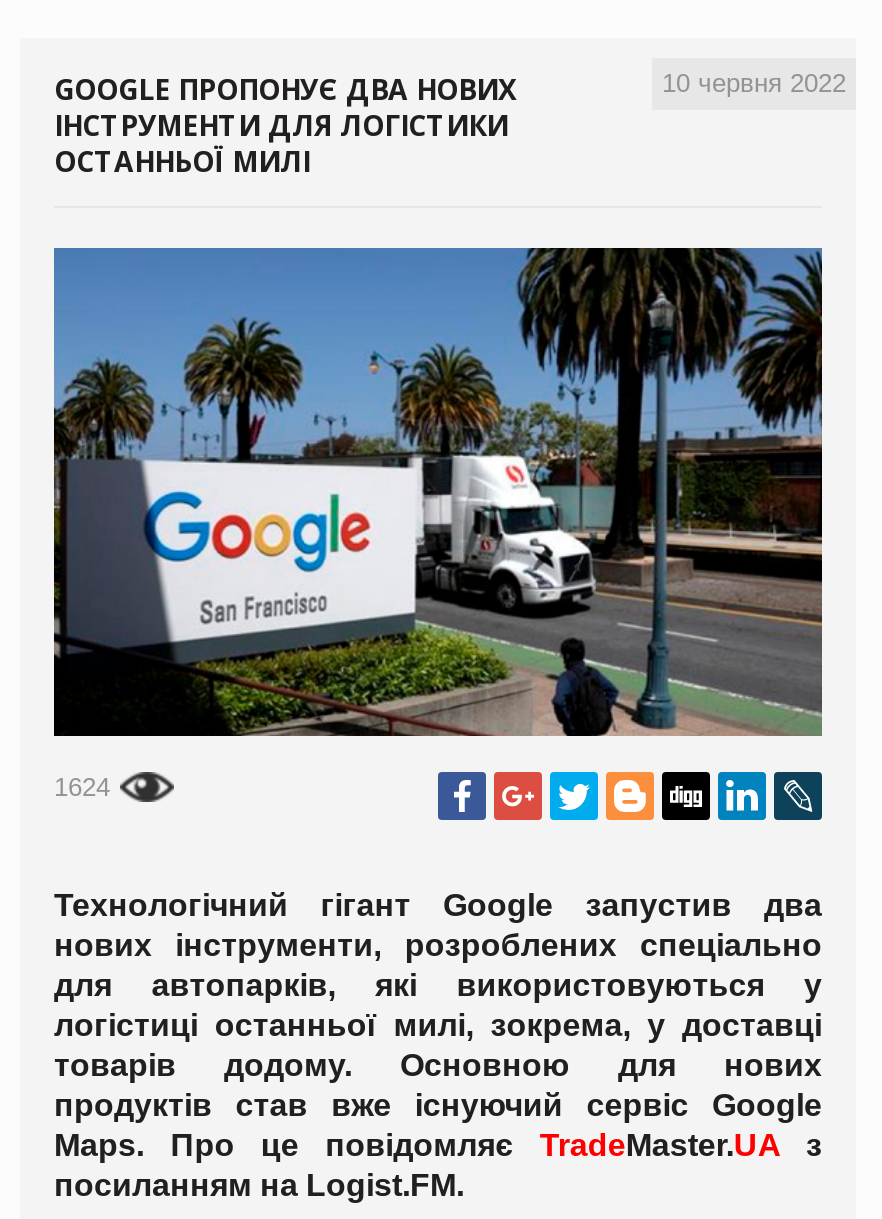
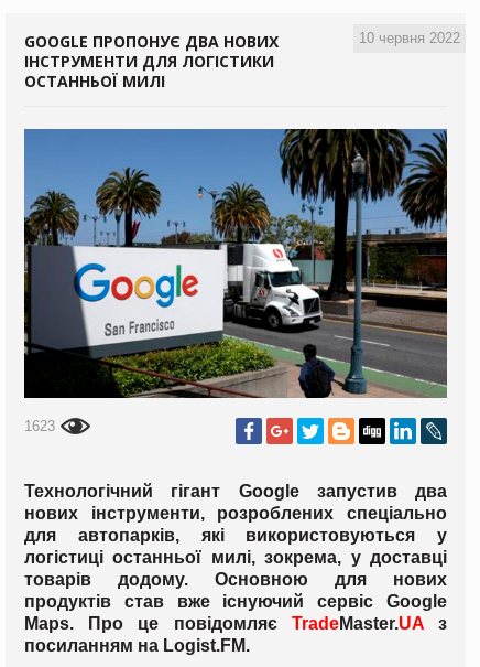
[54,772,110,802] 1624 -> [24,418,55,434] 1623

